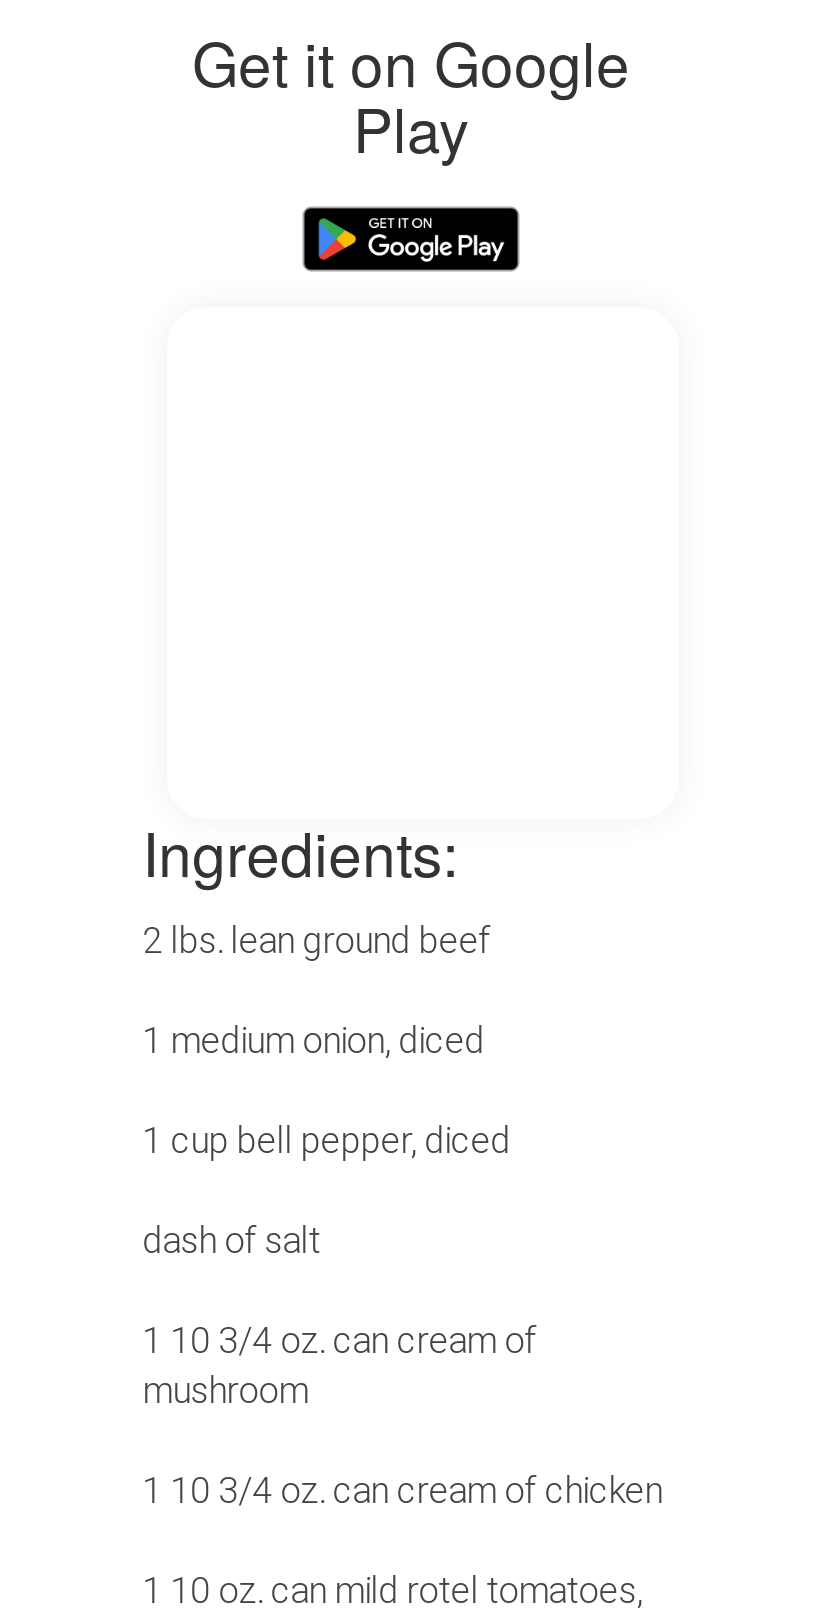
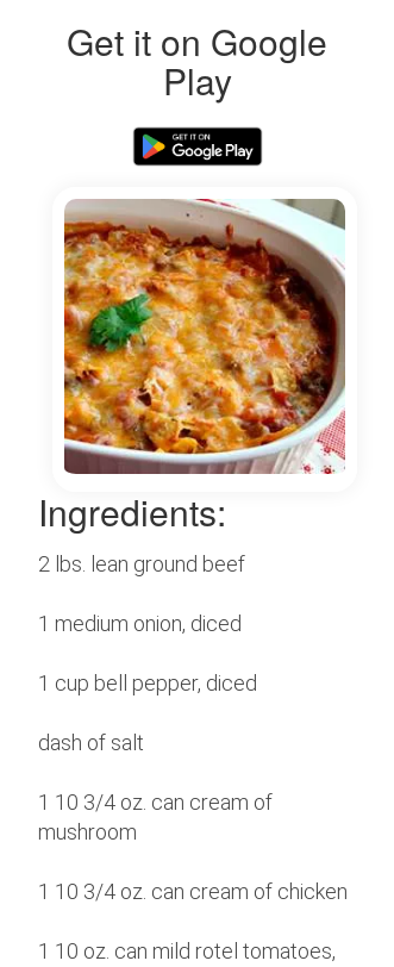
none -> [63,198,346,475] [image]

